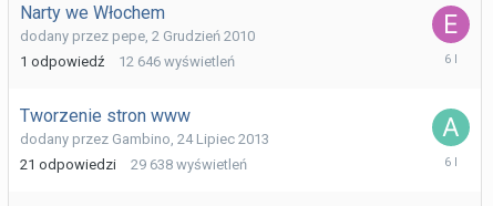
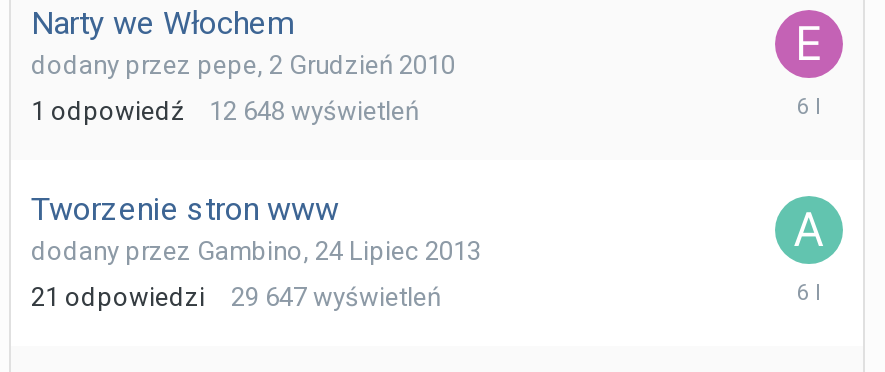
[20,53,235,70] 1 odpowiedź 12 646 wyświetleń -> [31,96,419,126] 1 odpowiedź 12 648 wyświetleń
[20,156,247,173] 21 odpowiedzi 29 638 wyświetleń -> [31,282,441,312] 21 odpowiedzi 29 647 wyświetleń

